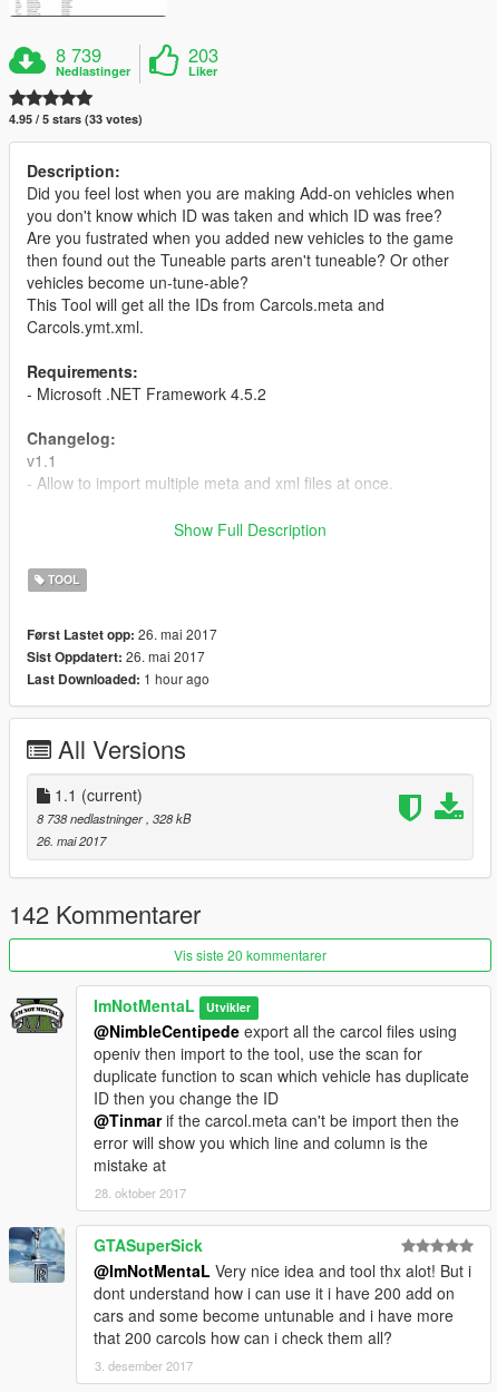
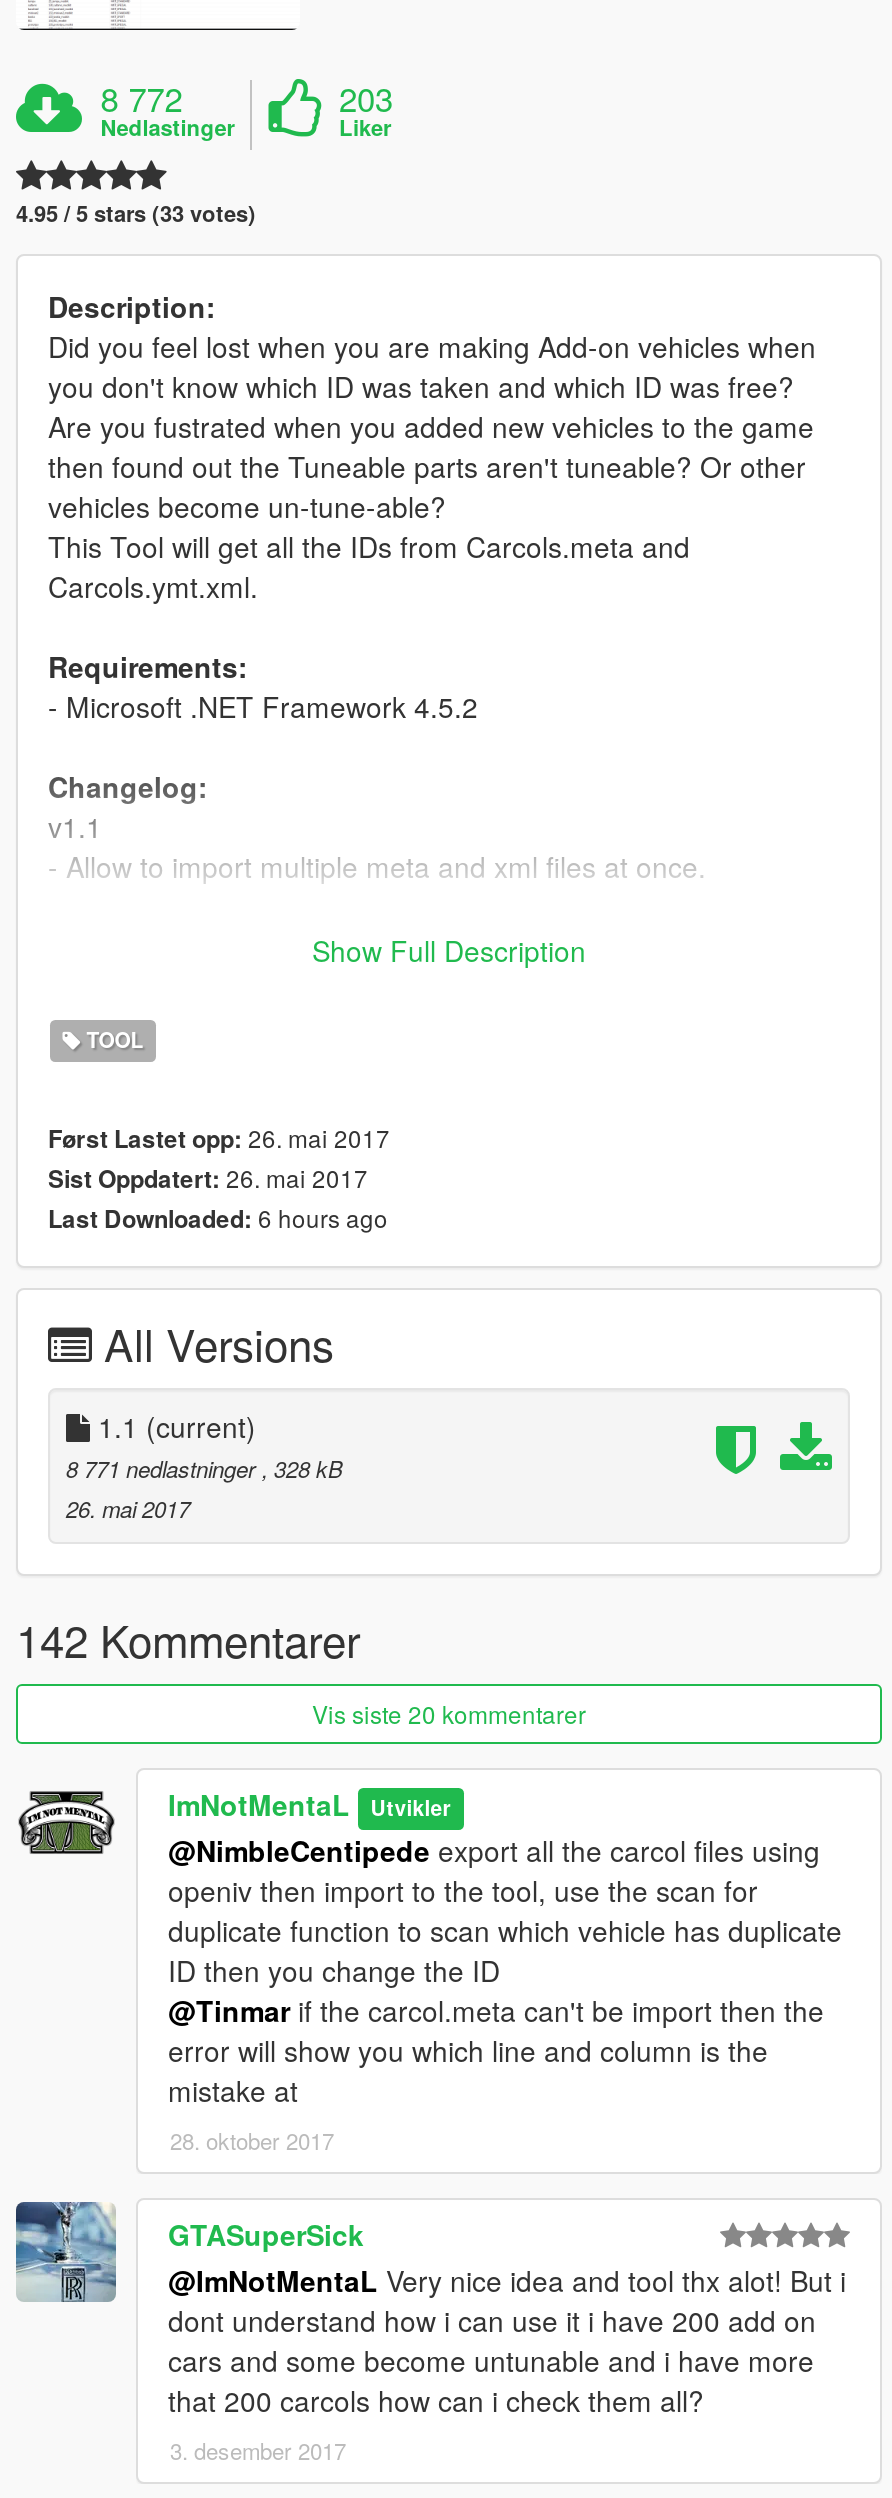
[56,42,102,69] 8 739 -> [100,75,182,123] 8 772
[27,669,209,689] Last Downloaded: 1 hour ago -> [48,1201,388,1237] Last Downloaded: 6 hours ago
[37,810,191,828] 8 738 nedlastninger, 328 kB -> [66,1453,342,1485] 8 771 nedlastninger, 328 kB

